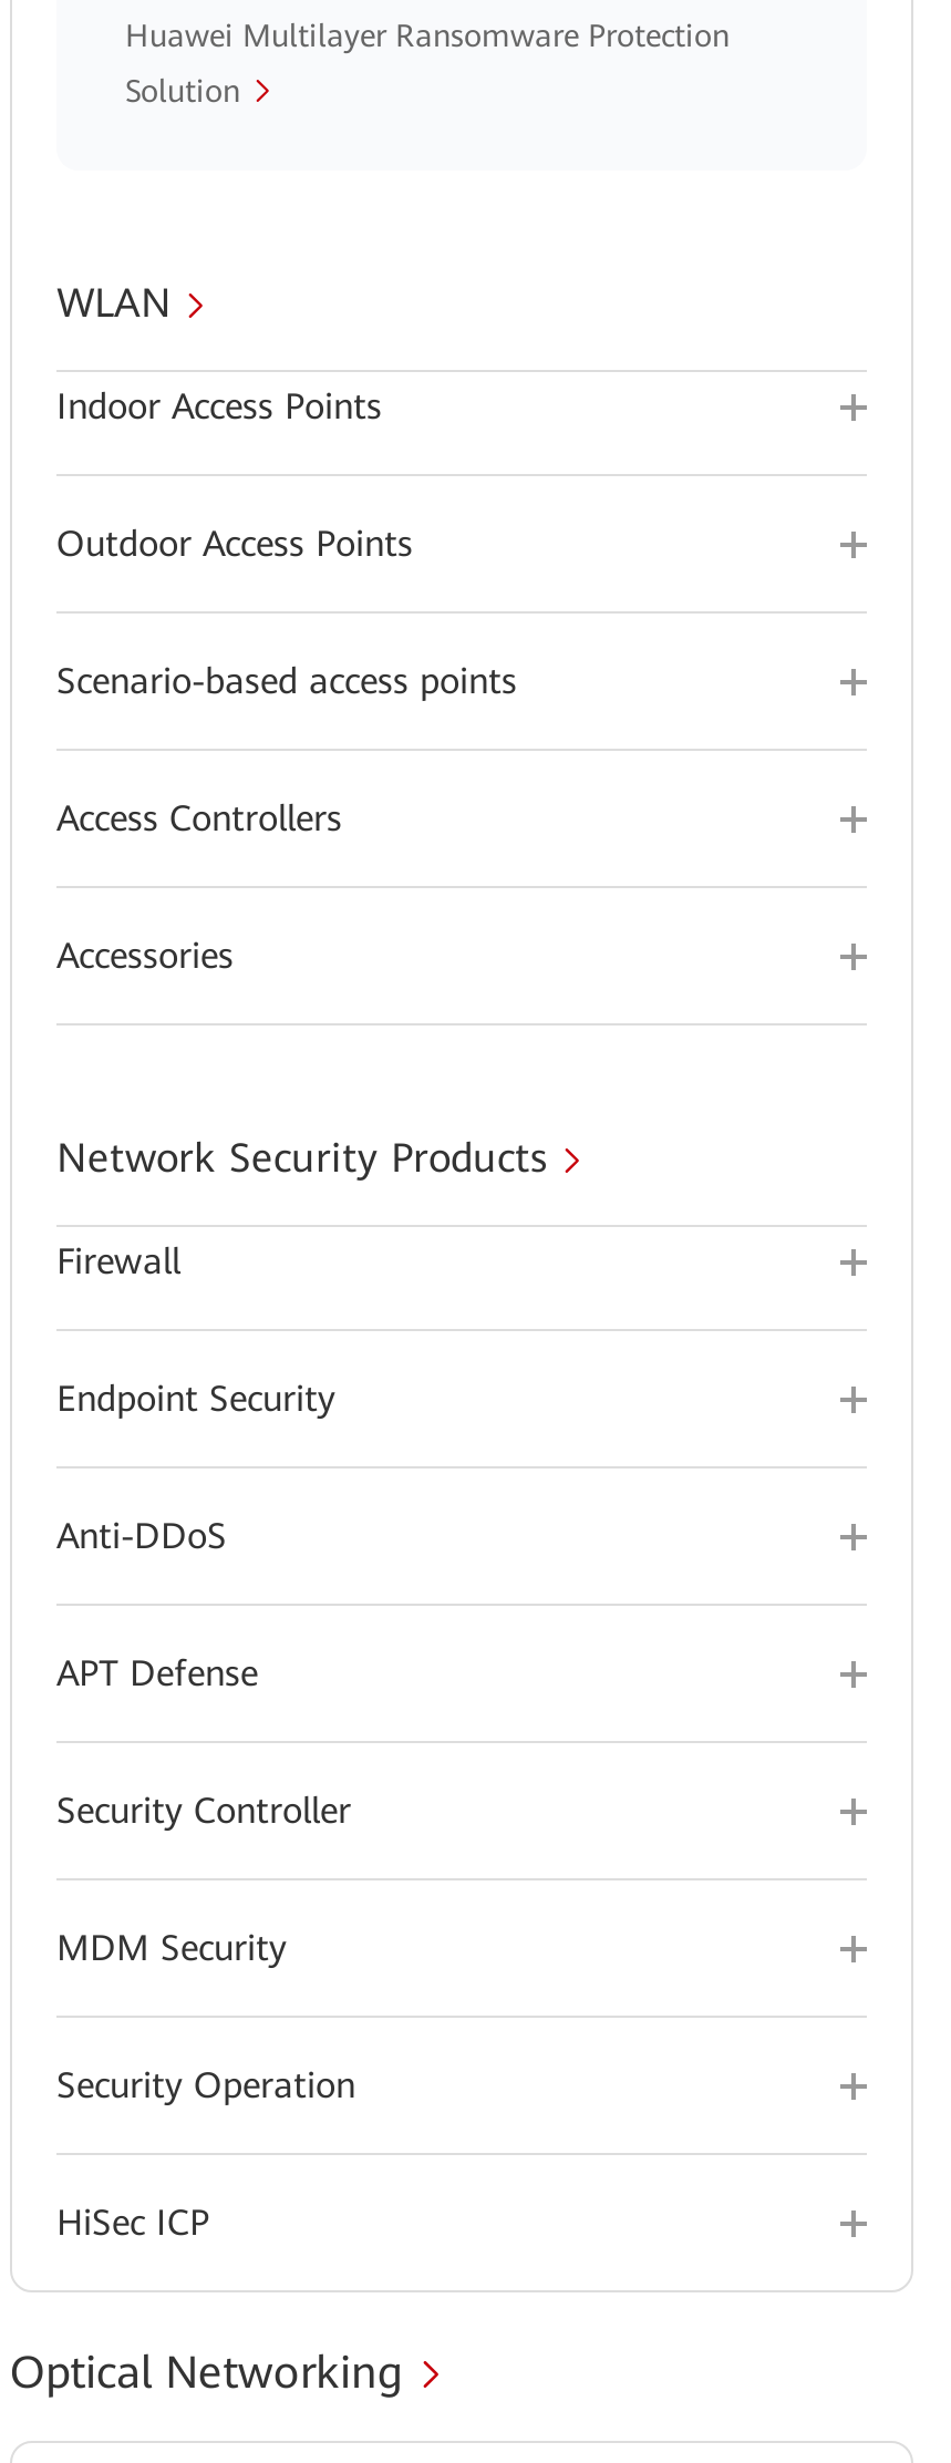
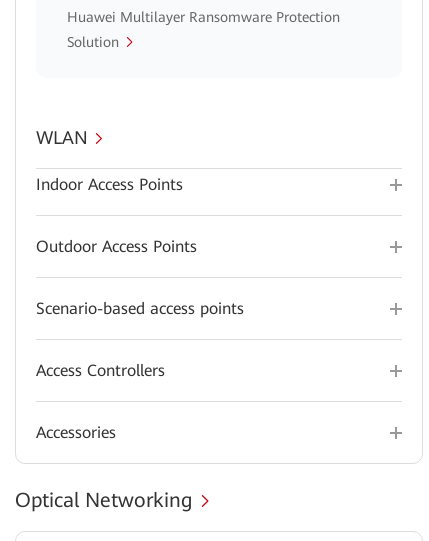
[56,1134,548,2244] Network Security Products | Firewall | Endpoint Security | Anti-DDoS | APT Defense | Security Controller | MDM Security | Security Operation | HiSec ICP -> none

